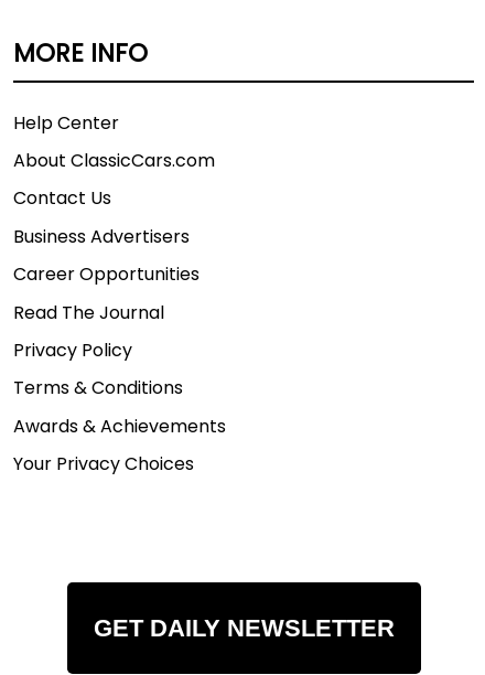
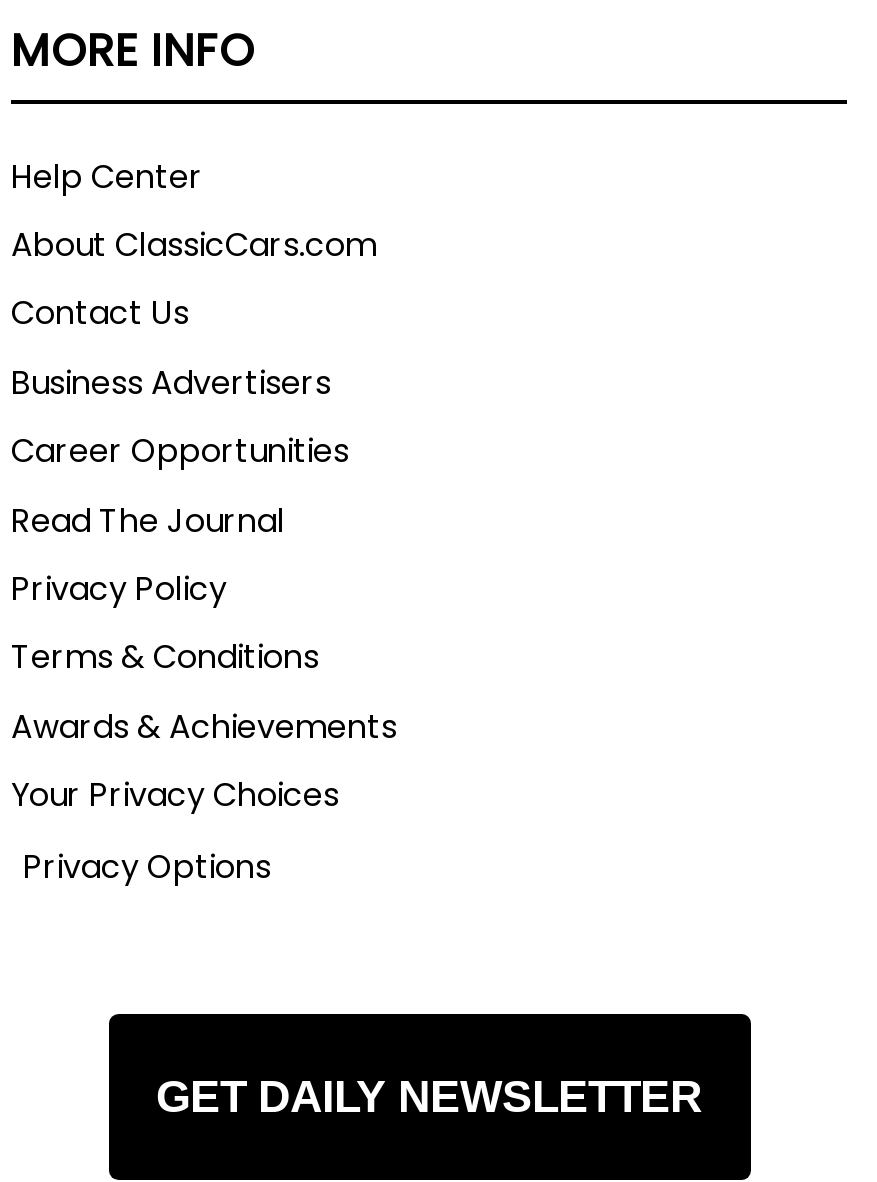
none -> [23,843,271,889] Privacy Options

